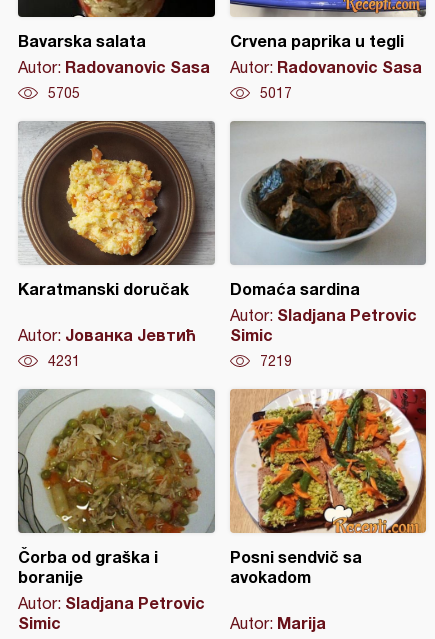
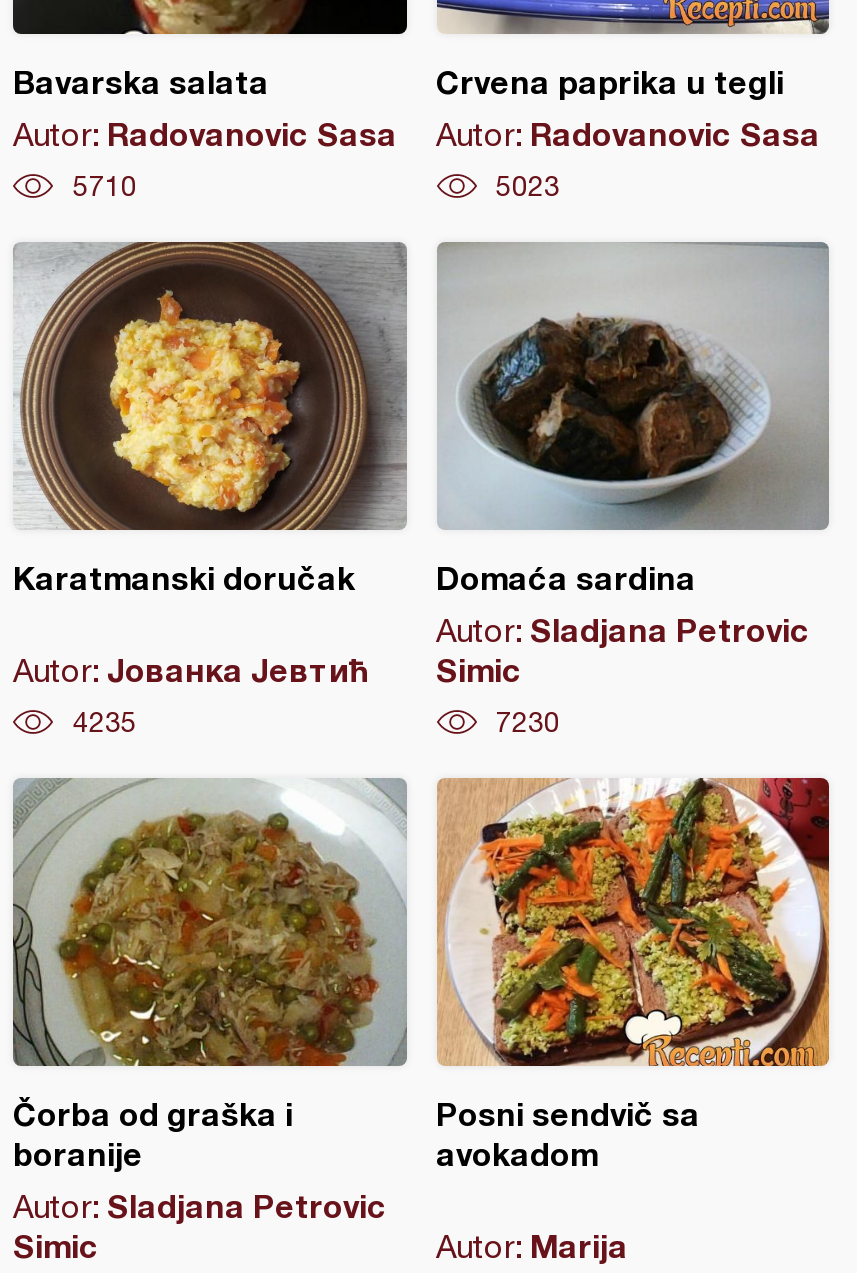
[48,85,80,101] 5705 -> [73,170,137,202] 5710
[259,85,291,101] 5017 -> [496,170,560,202] 5023
[48,353,80,369] 4231 -> [73,706,137,738] 4235
[259,353,291,369] 7219 -> [496,706,560,738] 7230

